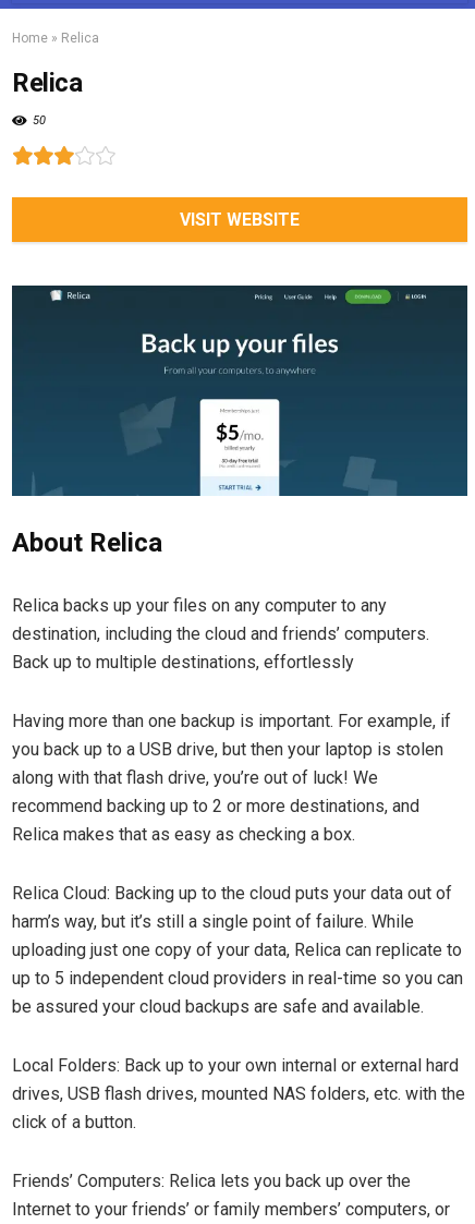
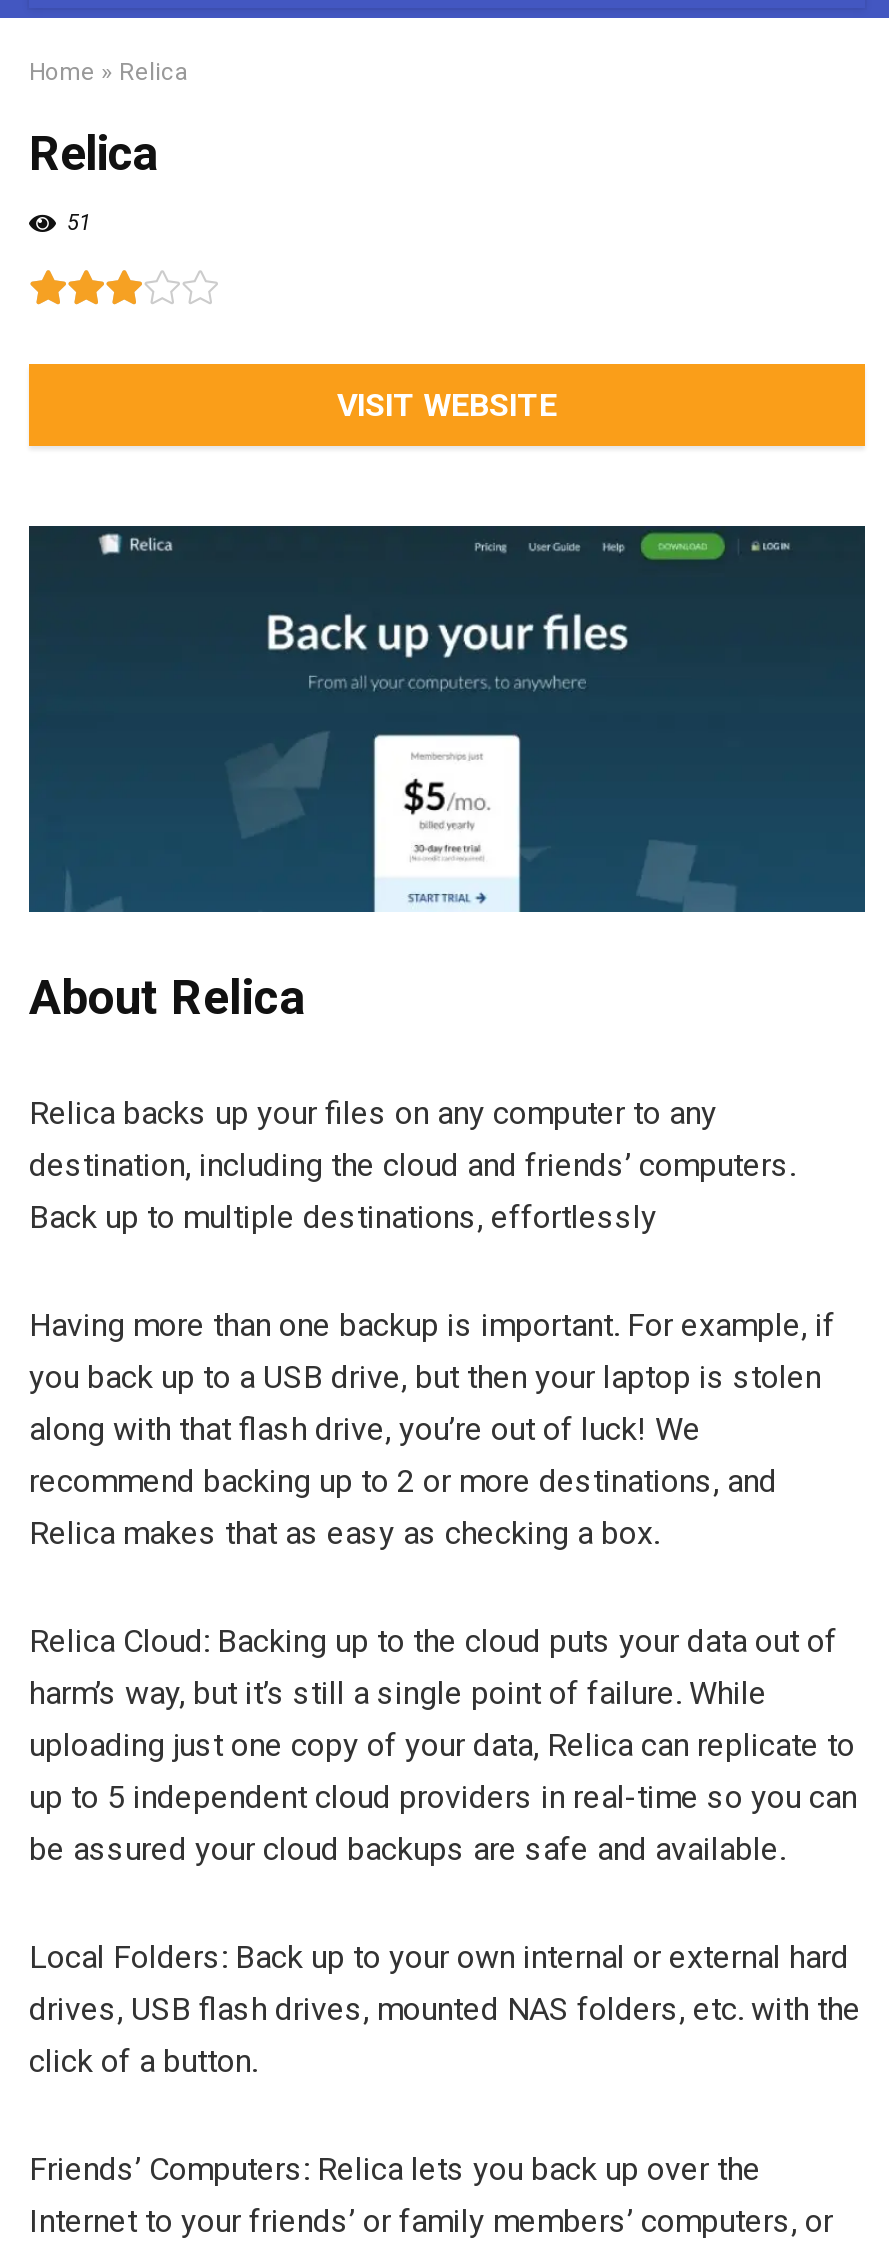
[33,113,46,128] 50 -> [67,210,91,236] 51

